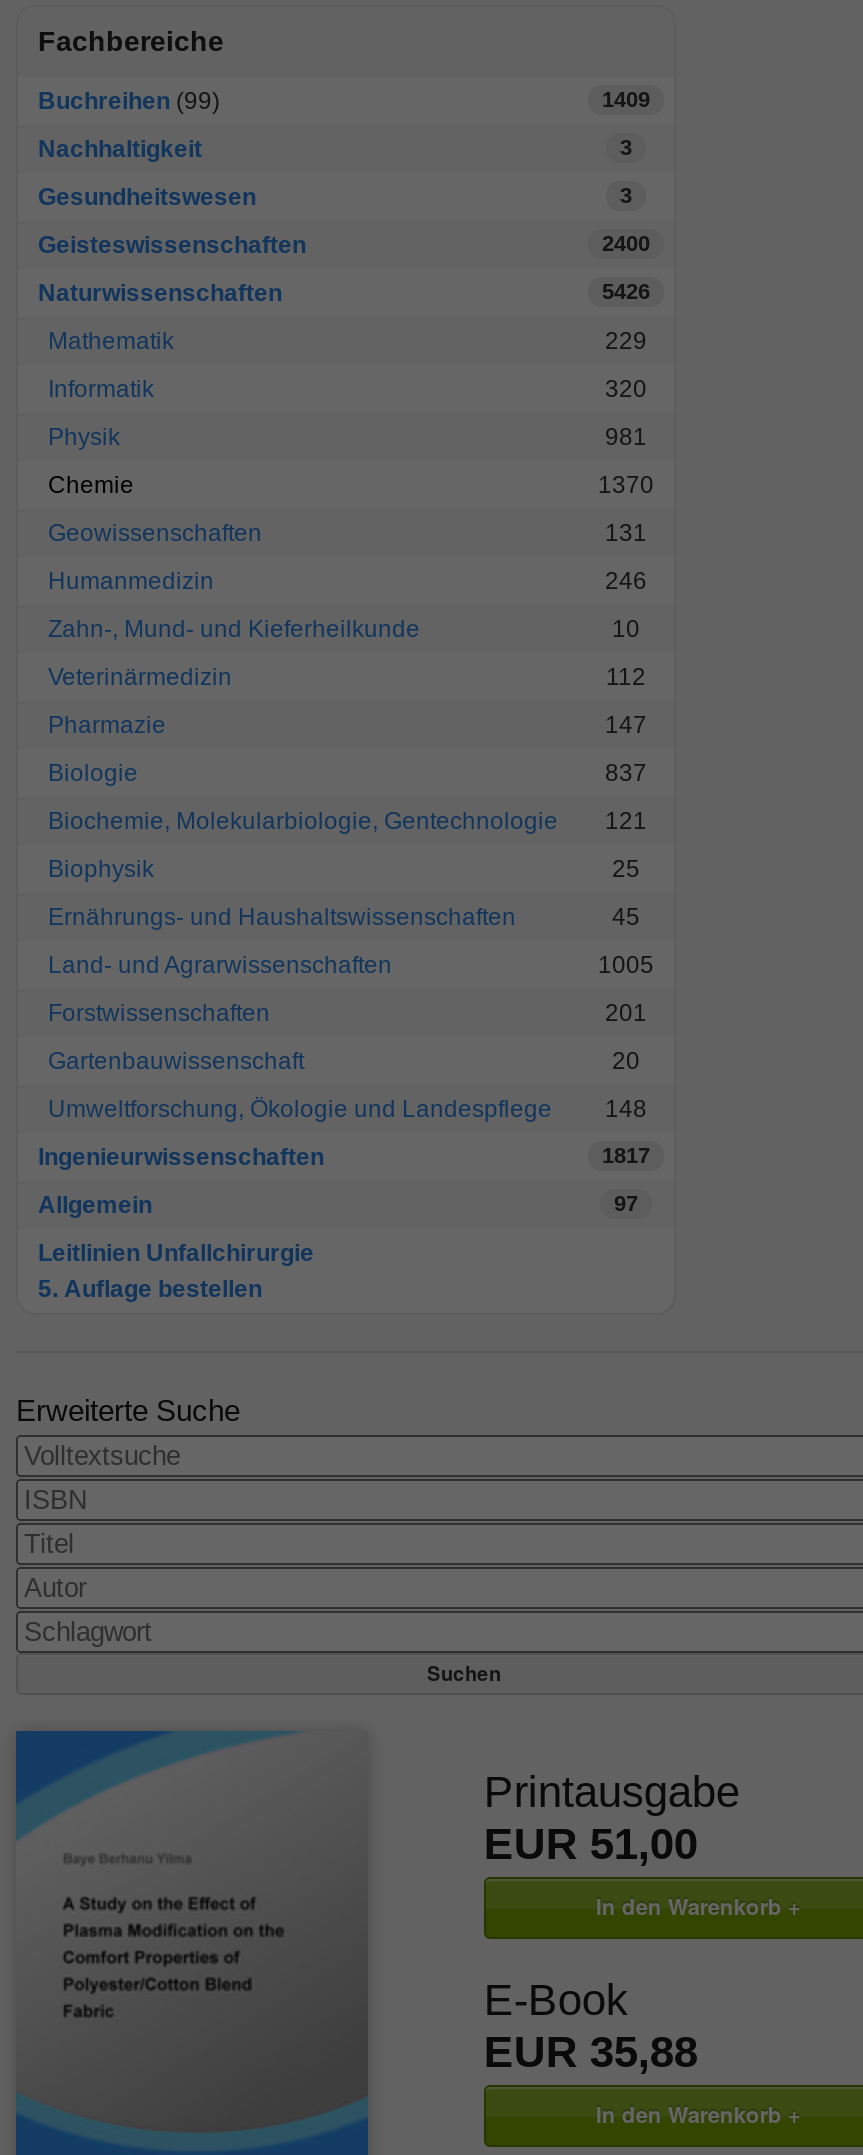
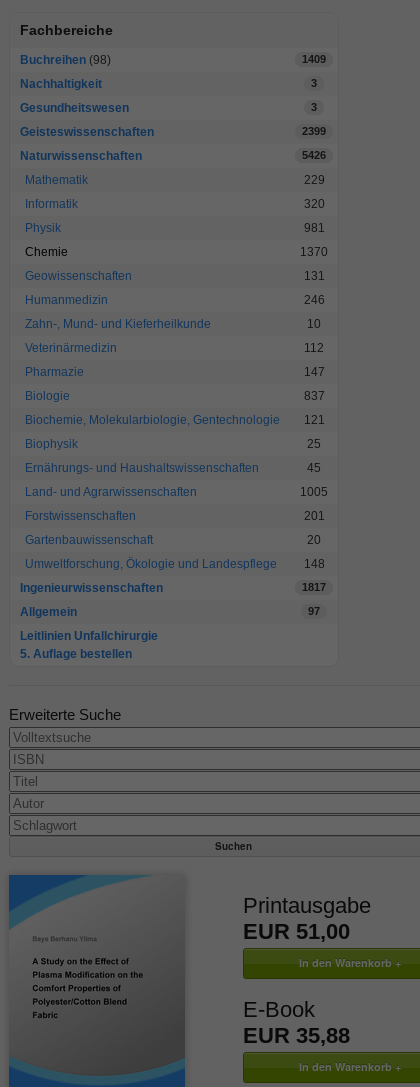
[38,88,220,116] Buchreihen (99) -> [20,53,111,67] Buchreihen (98)
[602,232,650,256] 2400 -> [302,125,326,137] 2399

